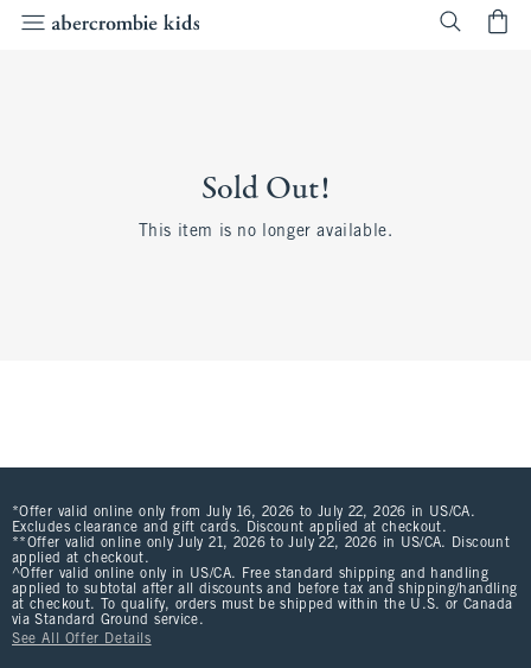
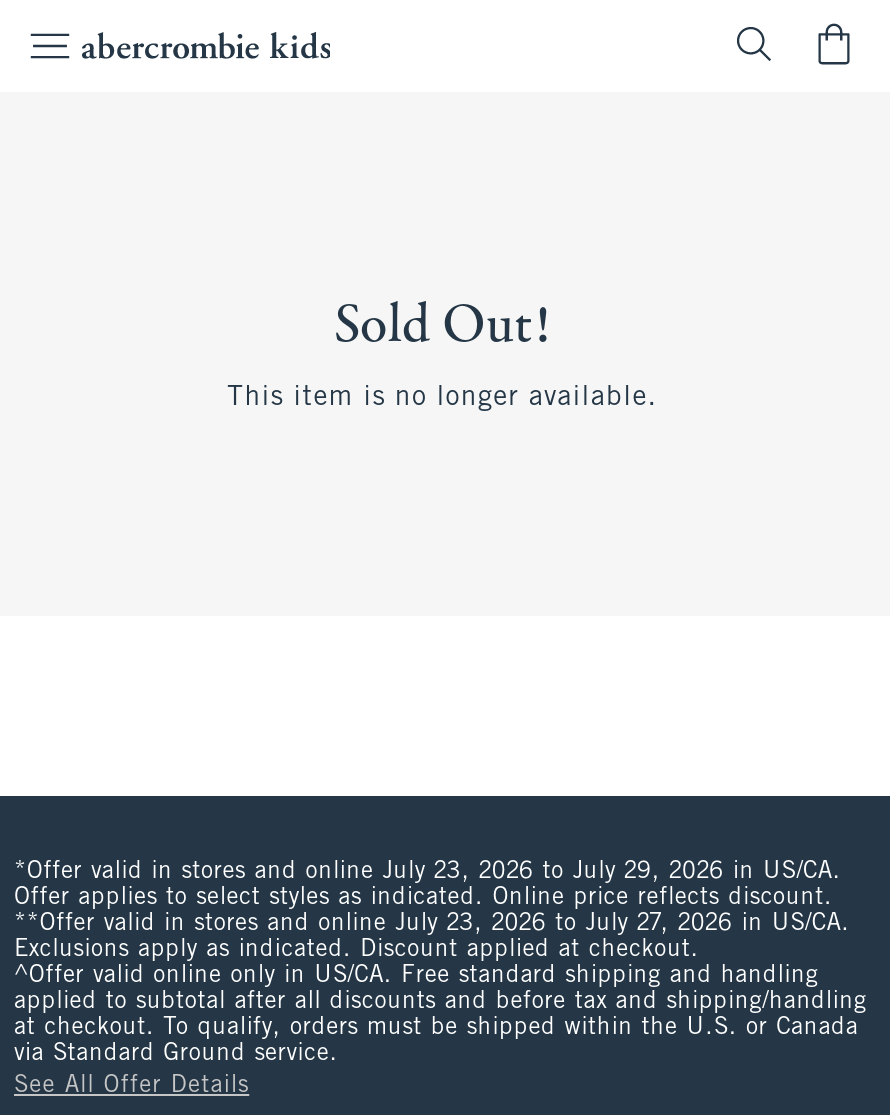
[12,505,510,566] *Offer valid online only from July 16, 2026 to July 22, 2026 in US/CA. | Excludes clearance and gift cards. Discount applied at checkout. | **Offer valid online only July 21, 2026 to July 22, 2026 in US/CA. Discount | applied at checkout. -> [14,860,850,962] *Offer valid in stores and online July 23, 2026 to July 29, 2026 in US/CA. | Offer applies to select styles as indicated. Online price reflects discount. | **Offer valid in stores and online July 23, 2026 to July 27, 2026 in US/CA. | Exclusions apply as indicated. Discount applied at checkout.

